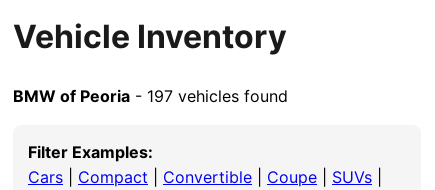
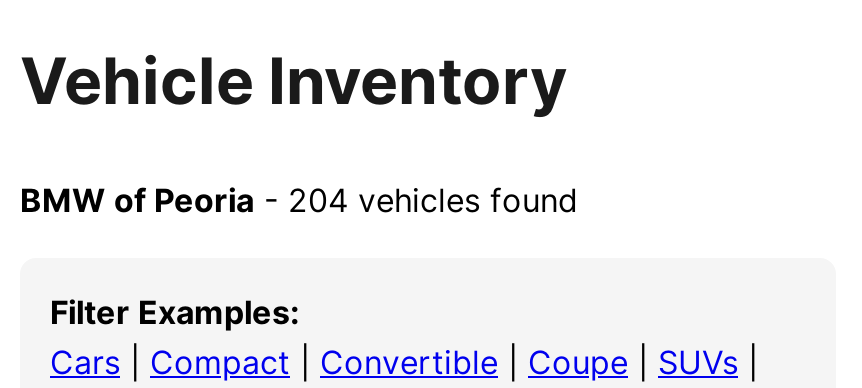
[13,86,288,106] BMW of Peoria - 197 vehicles found -> [20,180,578,220] BMW of Peoria - 204 vehicles found

